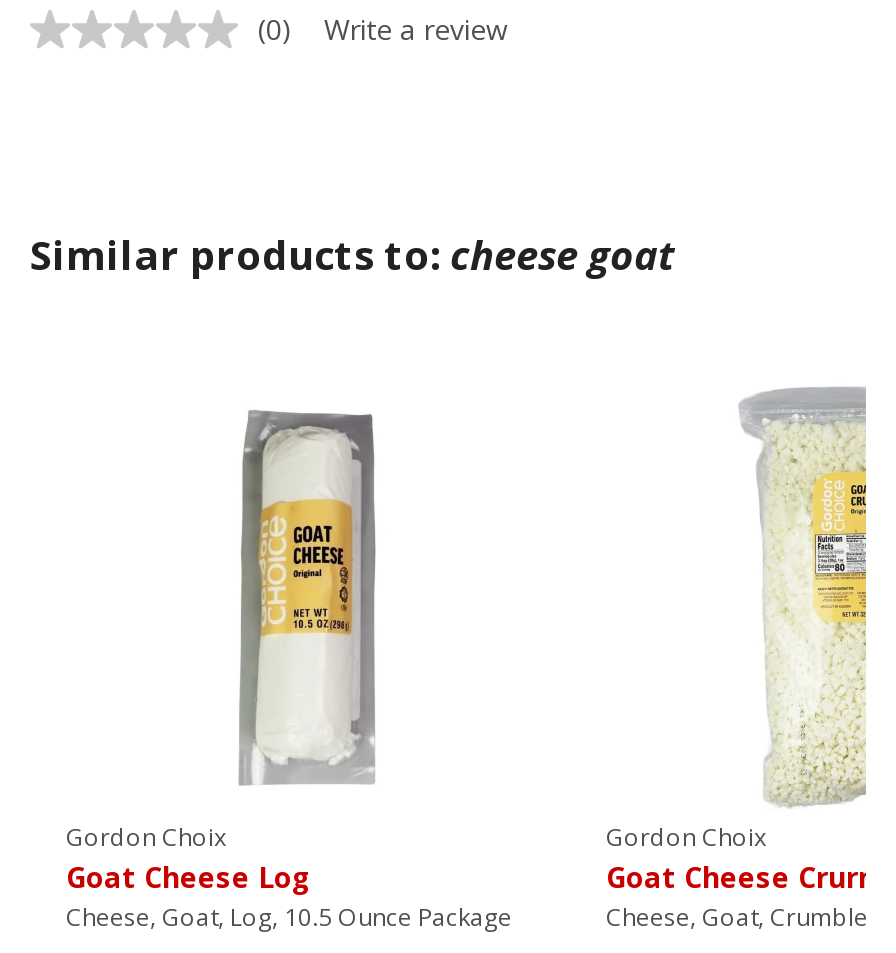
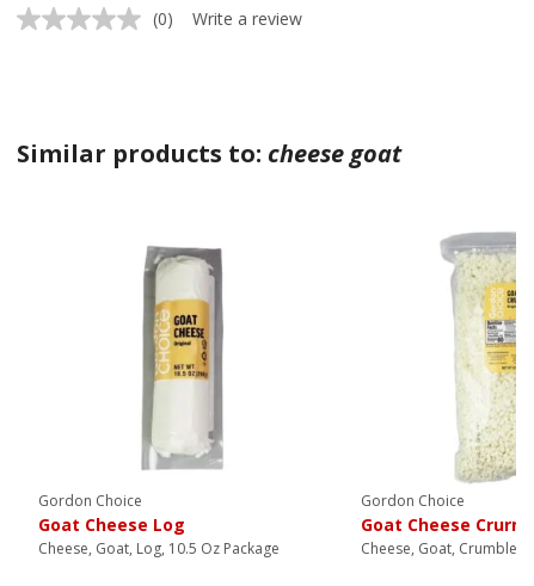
[66,820,226,854] Gordon Choix -> [38,491,142,511] Gordon Choice
[606,820,766,854] Gordon Choix -> [361,491,465,511] Gordon Choice
[66,900,512,934] Cheese, Goat, Log, 10.5 Ounce Package -> [38,538,280,559] Cheese, Goat, Log, 10.5 Oz Package

